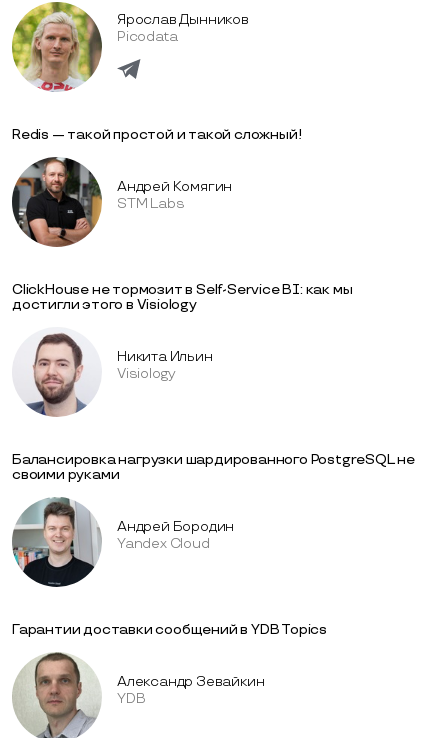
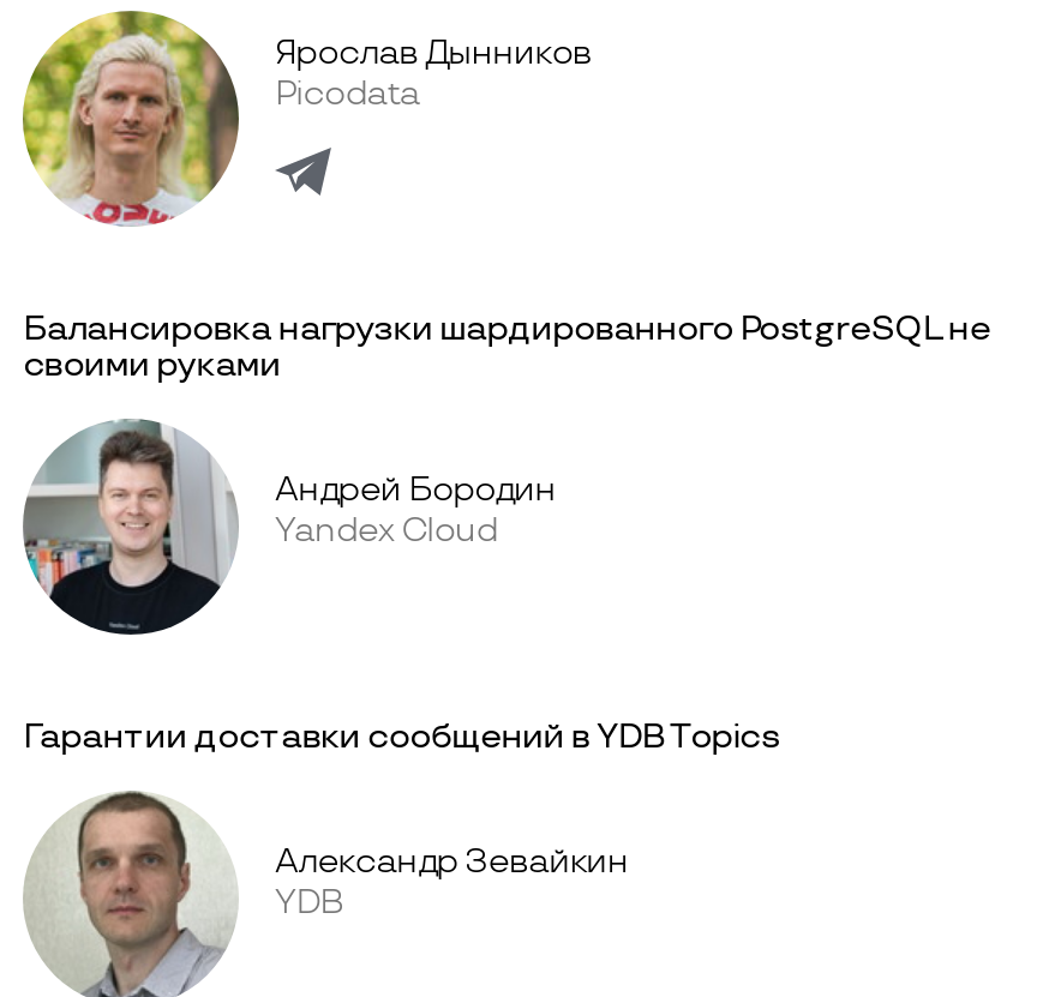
[11,126,302,248] [image] | Redis — такой простой и такой сложный! | Андрей Комягин | STM Labs -> none
[12,281,352,416] [image] | ClickHouse не тормозит в Self-Service BI: как мы | достигли этого в Visiology | Никита Ильин | Visiology -> none

